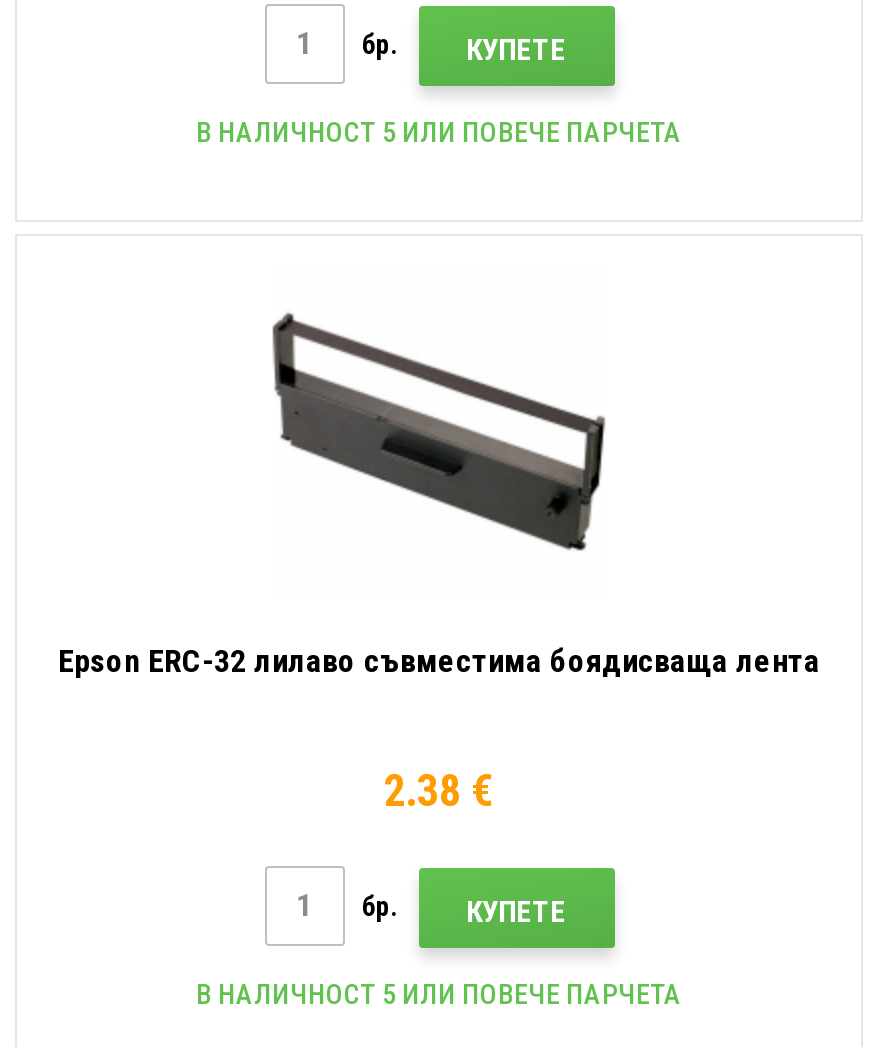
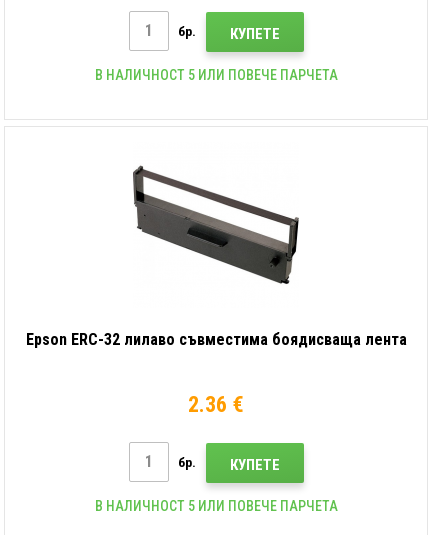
[383,765,495,815] 2.38 € -> [188,392,244,417] 2.36 €

